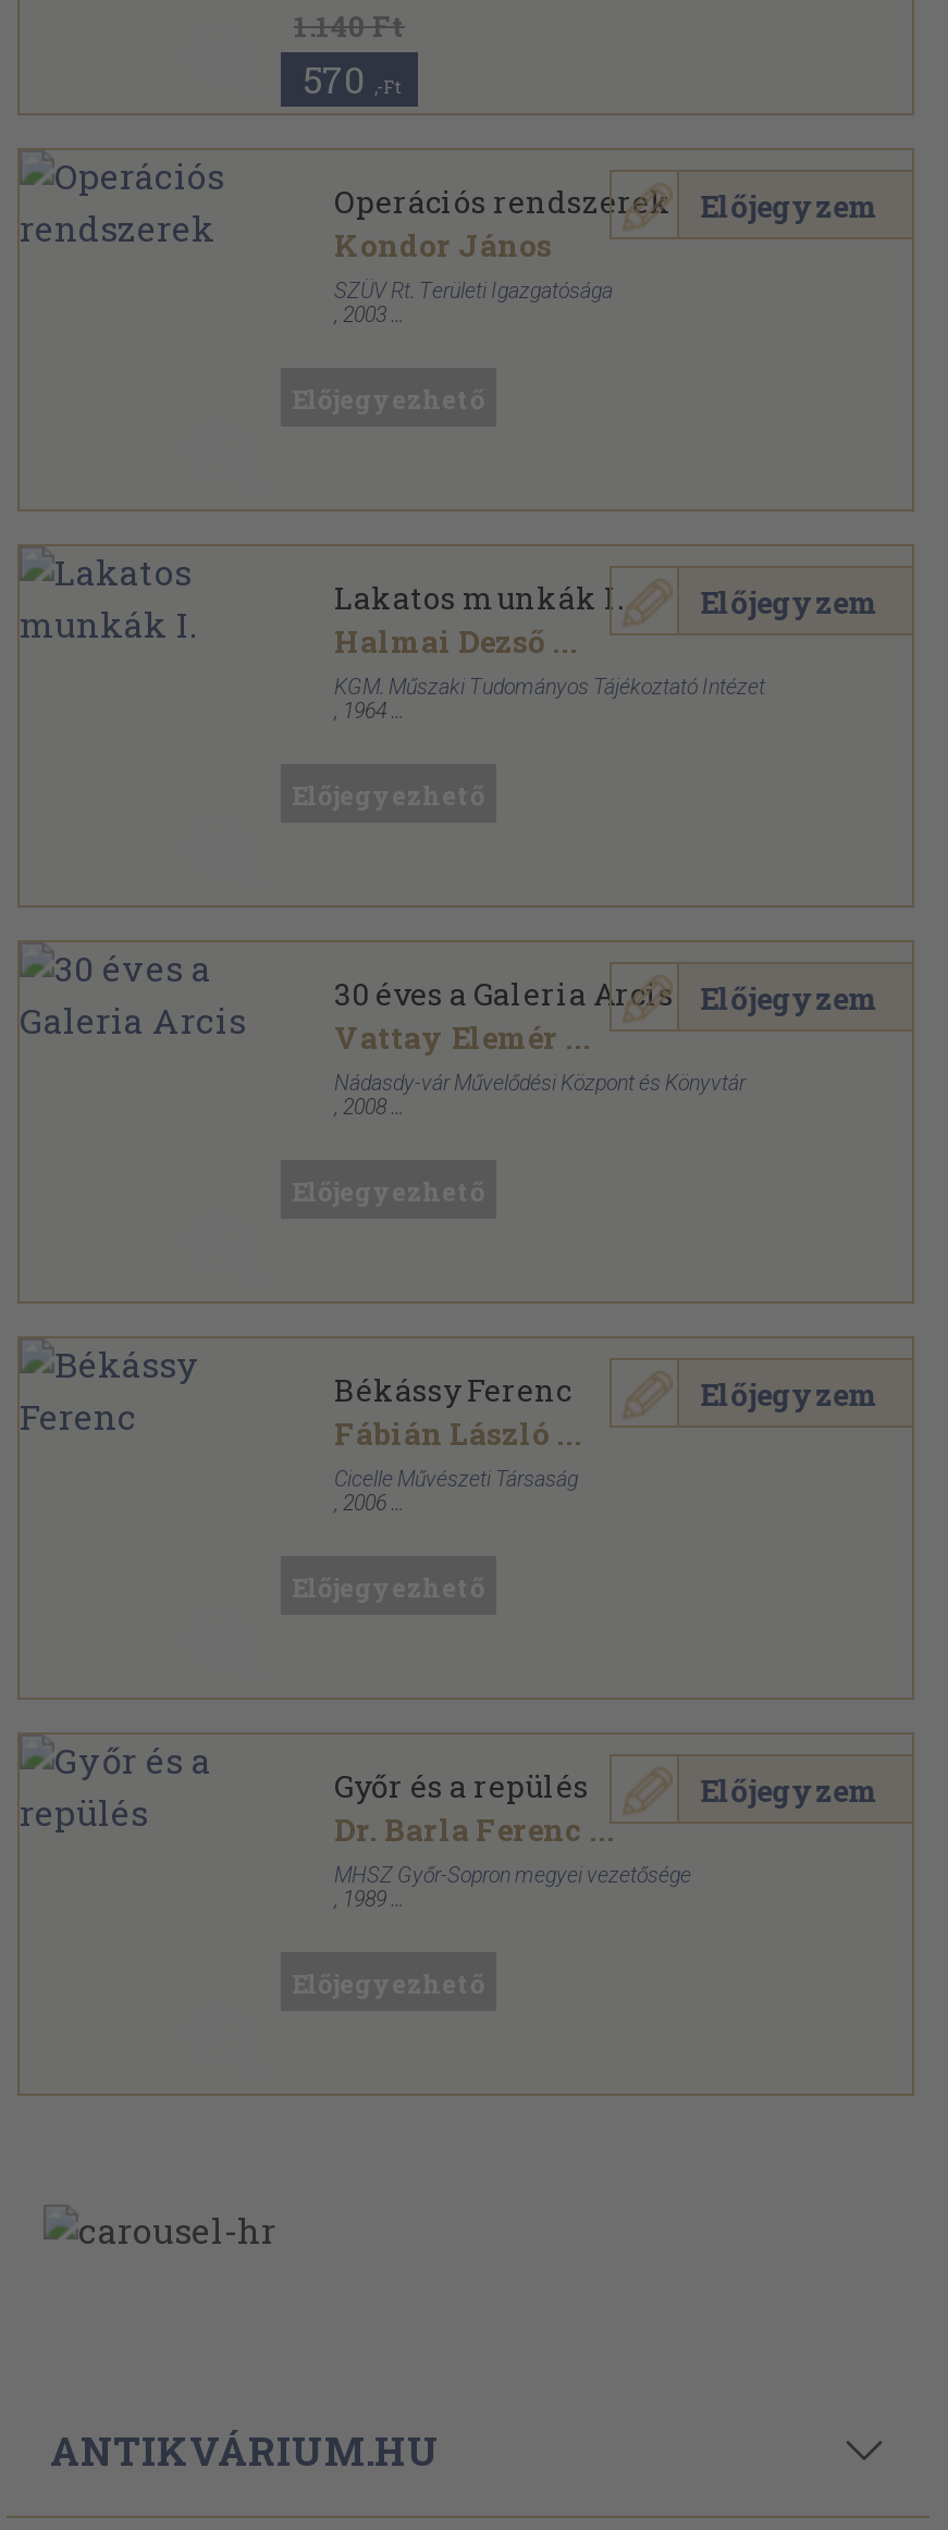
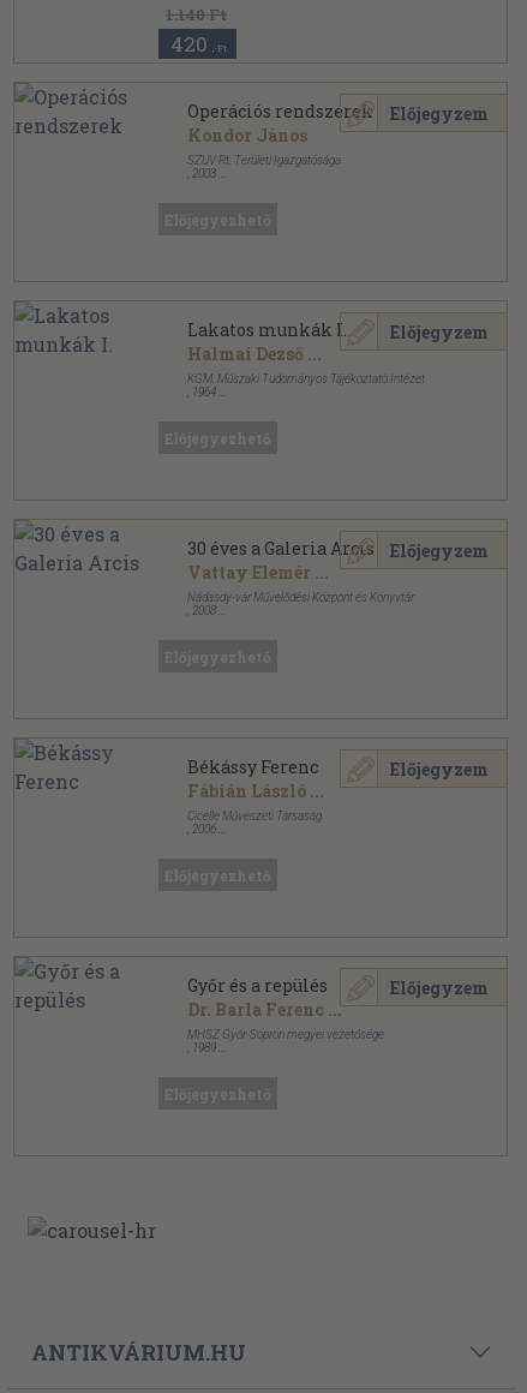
[303,54,401,104] 570,-Ft -> [170,30,227,58] 420,-Ft

